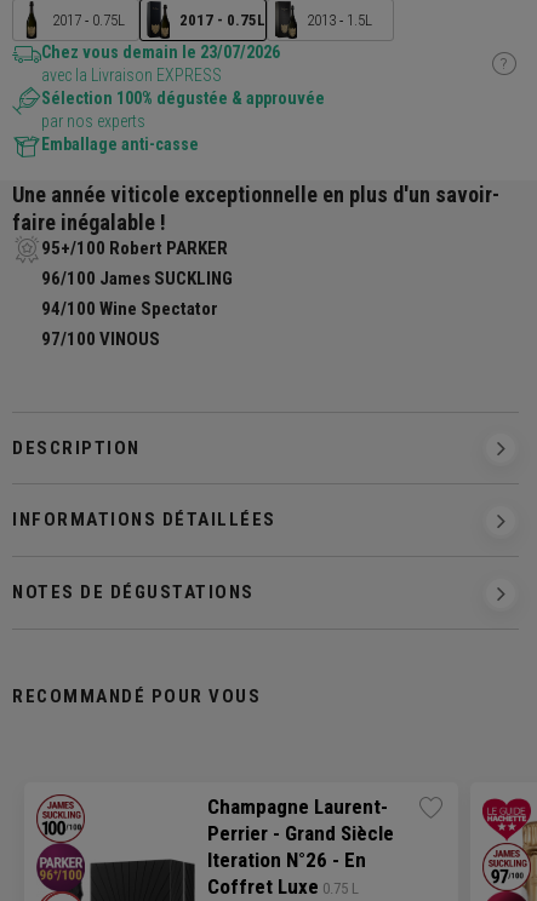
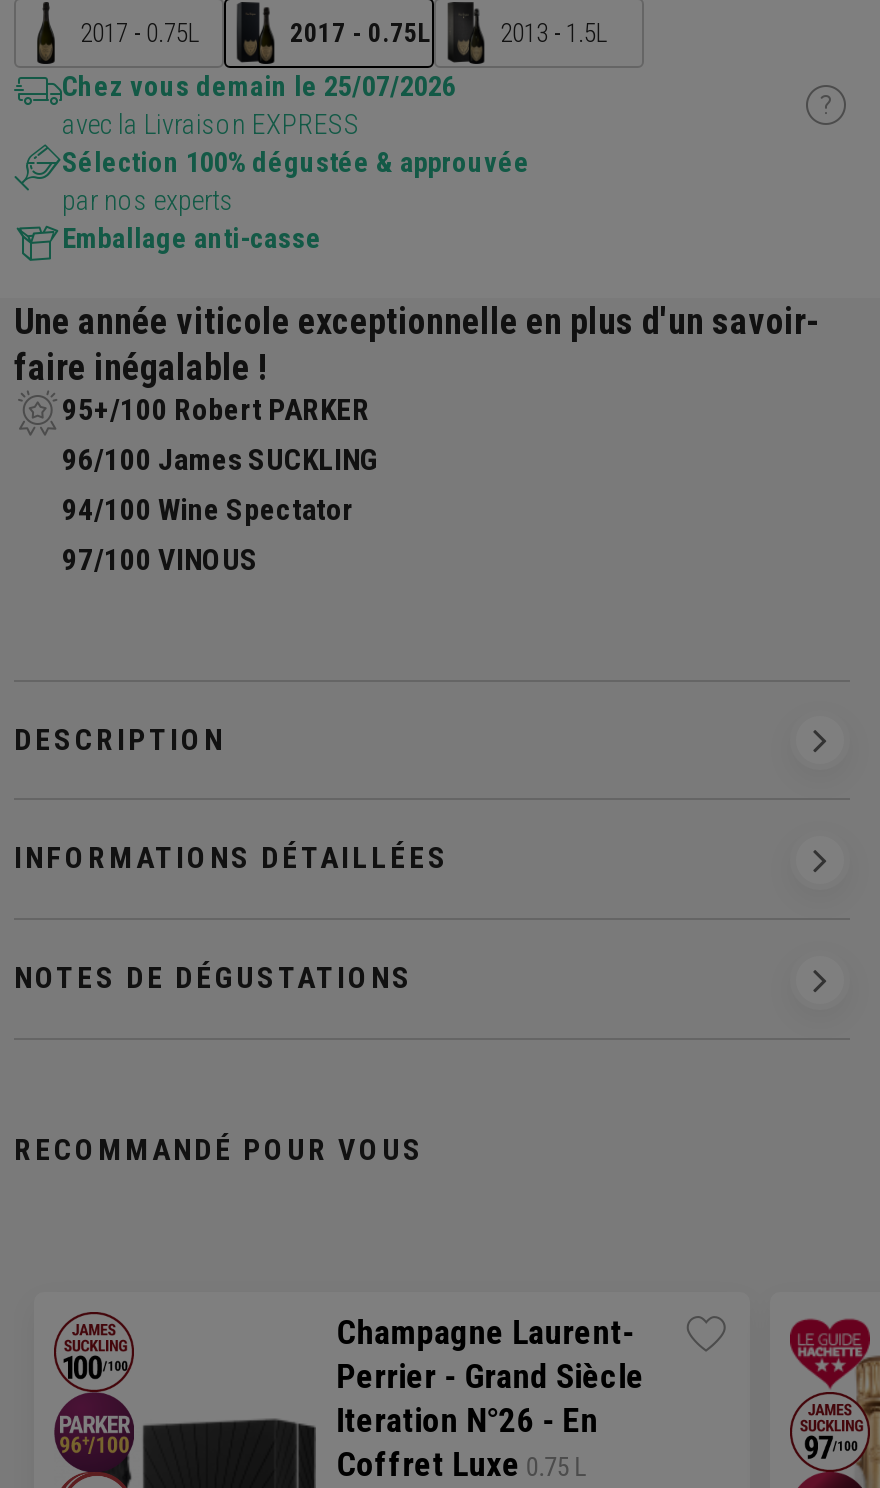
[41,42,280,62] Chez vous demain le 23/07/2026 -> [62,70,456,102] Chez vous demain le 25/07/2026

